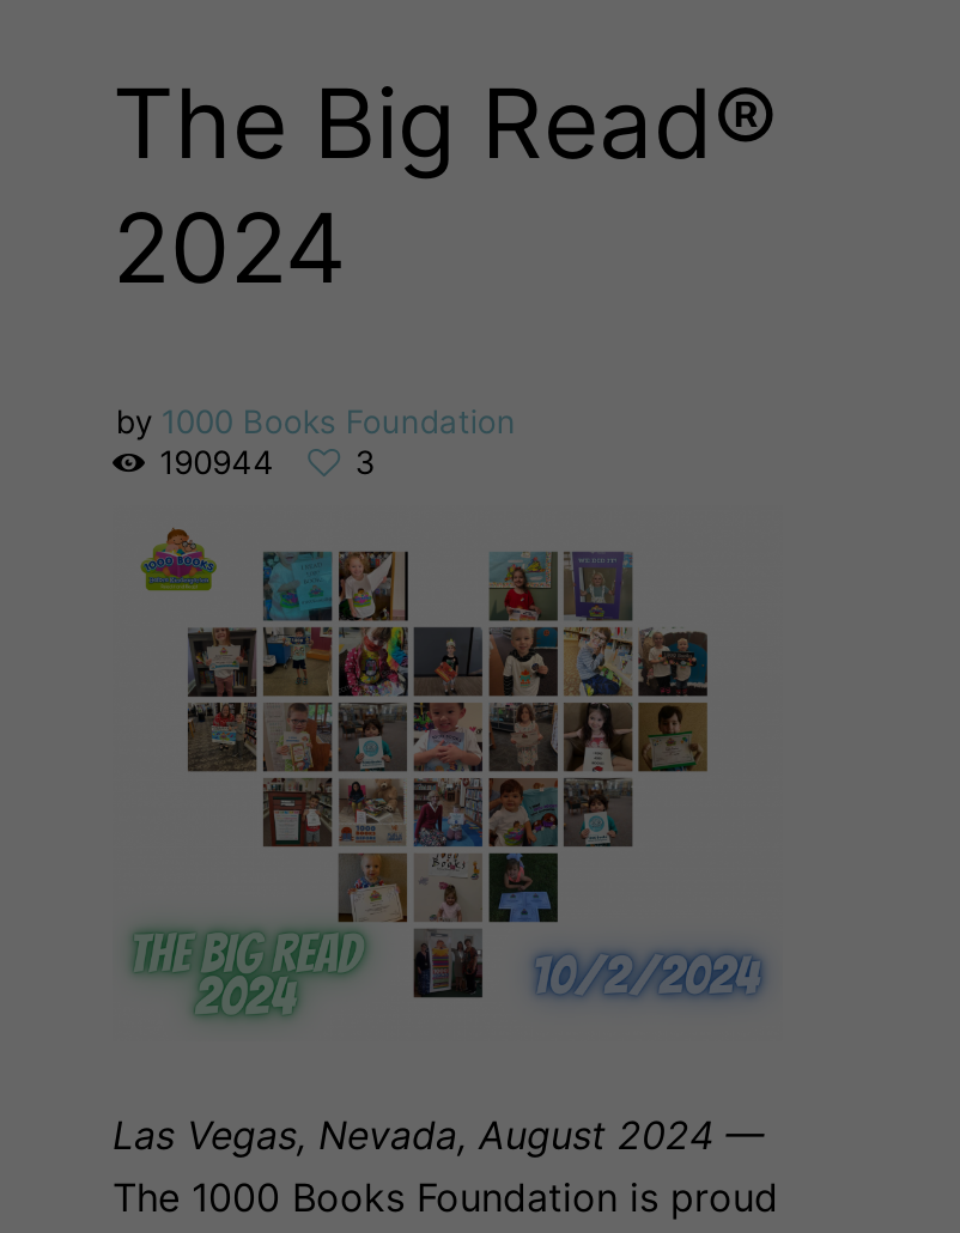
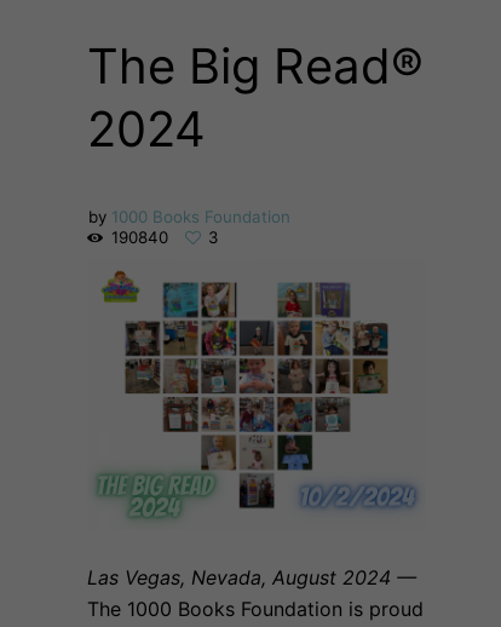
[160,444,275,482] 190944 -> [111,228,168,247] 190840

